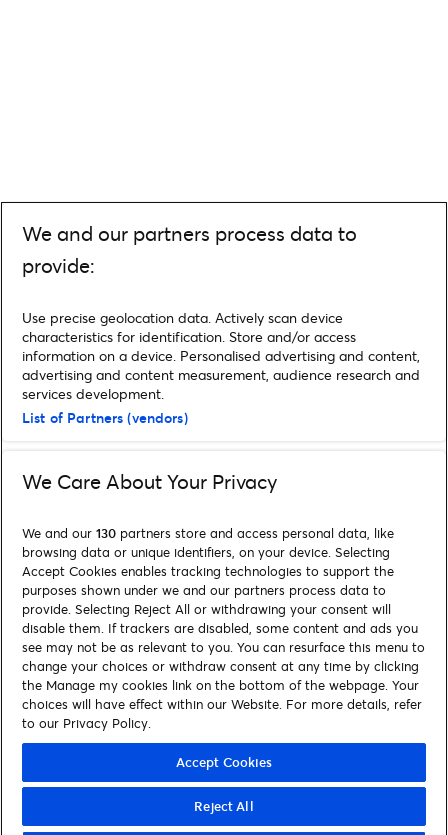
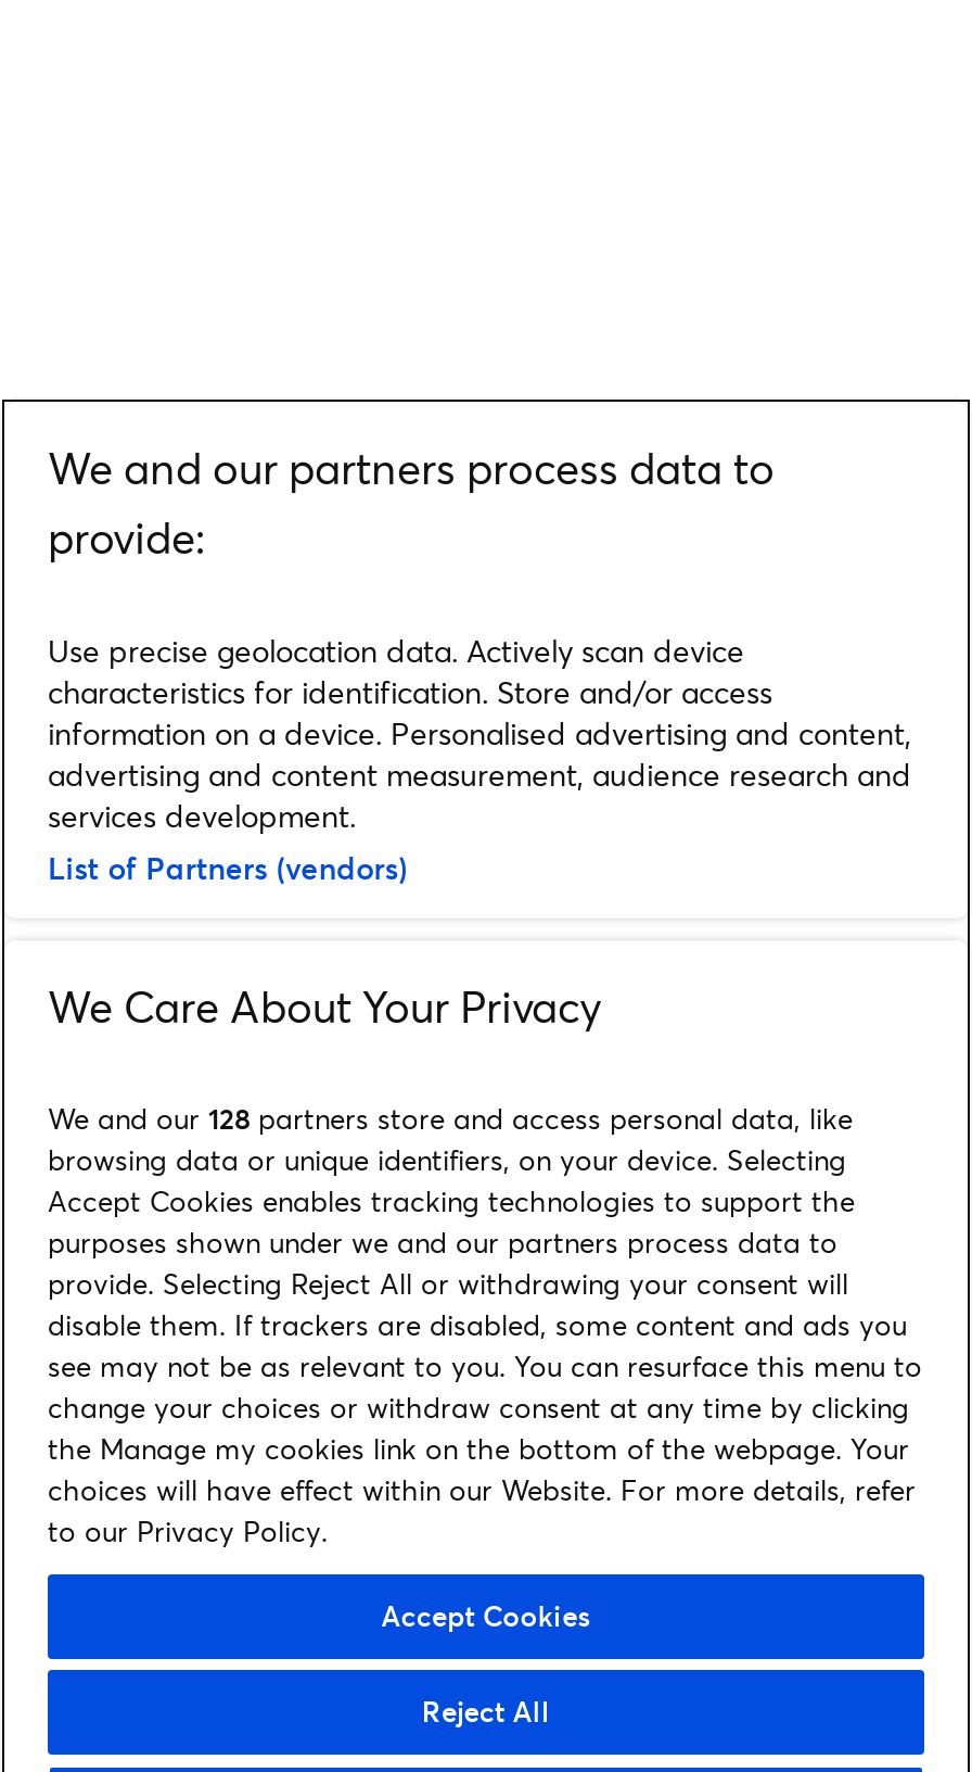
[22,524,394,542] We and our 130 partners store and access personal data, like -> [48,1099,853,1138] We and our 128 partners store and access personal data, like

